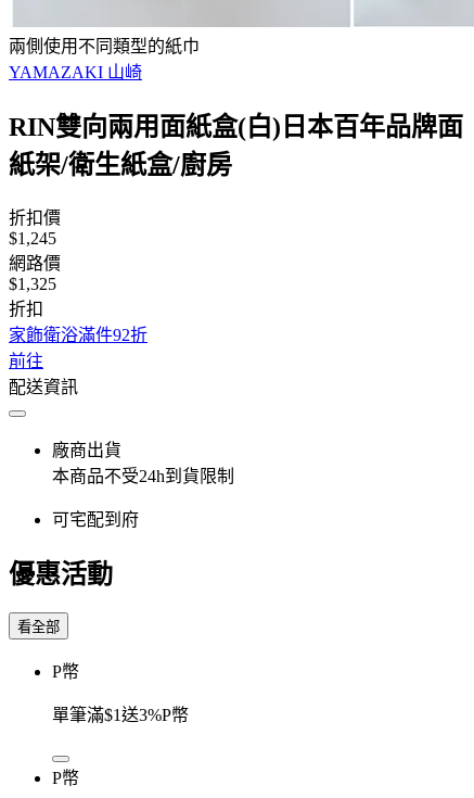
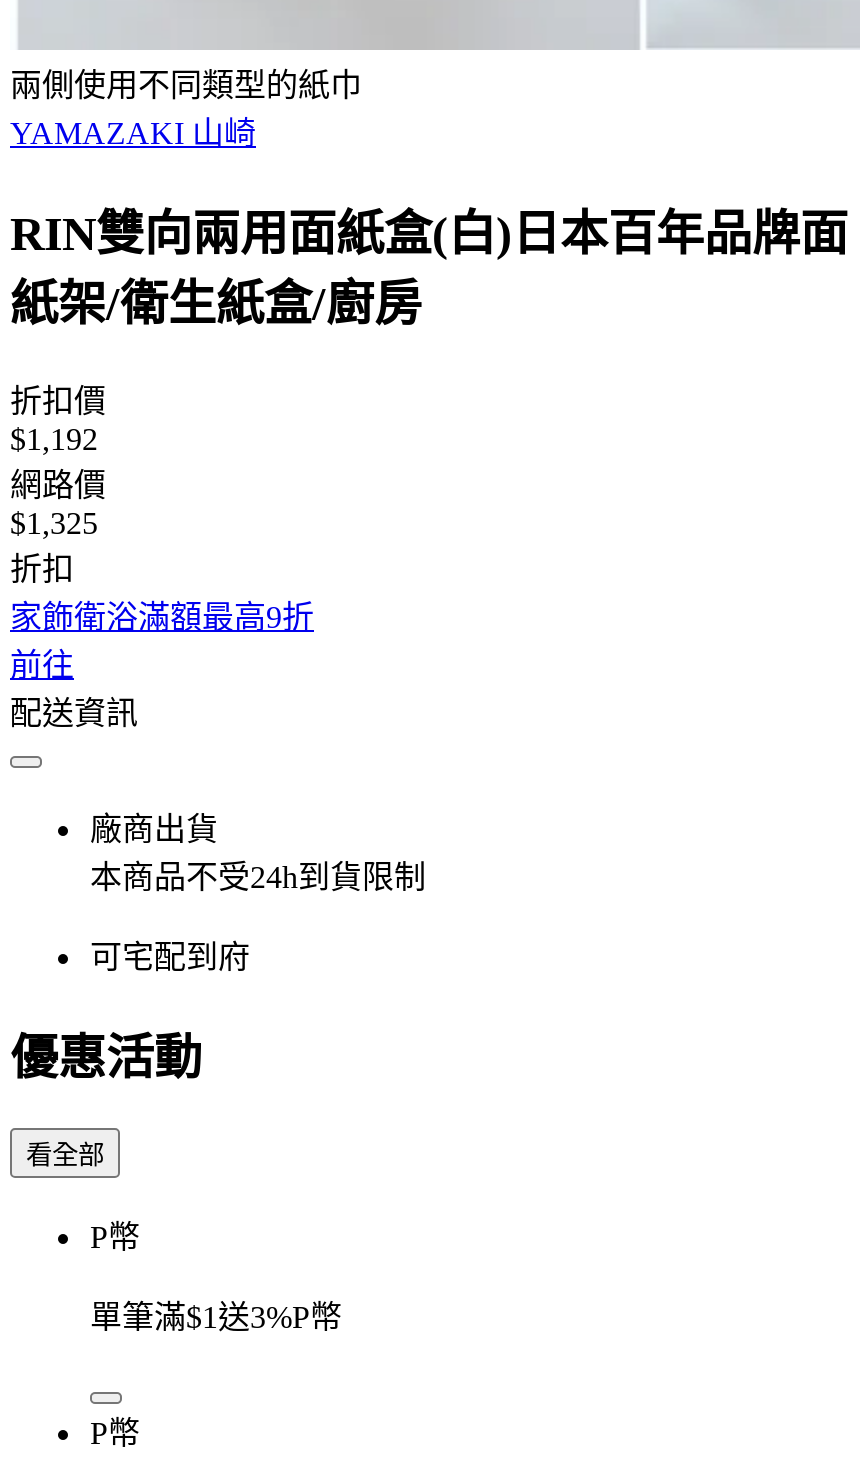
[9,229,56,247] $1,245 -> [10,422,98,456] $1,192
[9,325,148,344] 家飾衛浴滿件92折 -> [10,600,314,634] 家飾衛浴滿額最高9折

